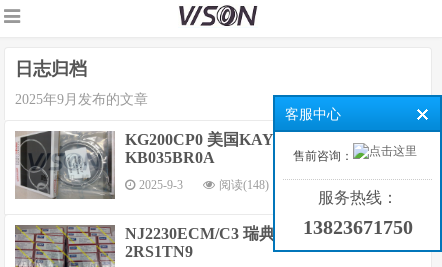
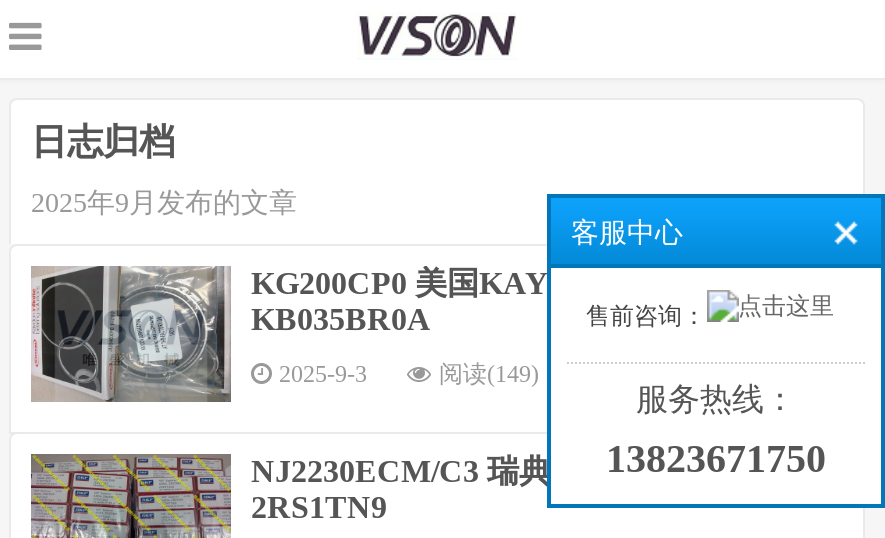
[219,178,269,192] 阅读(148) -> [439,360,539,388] 阅读(149)

